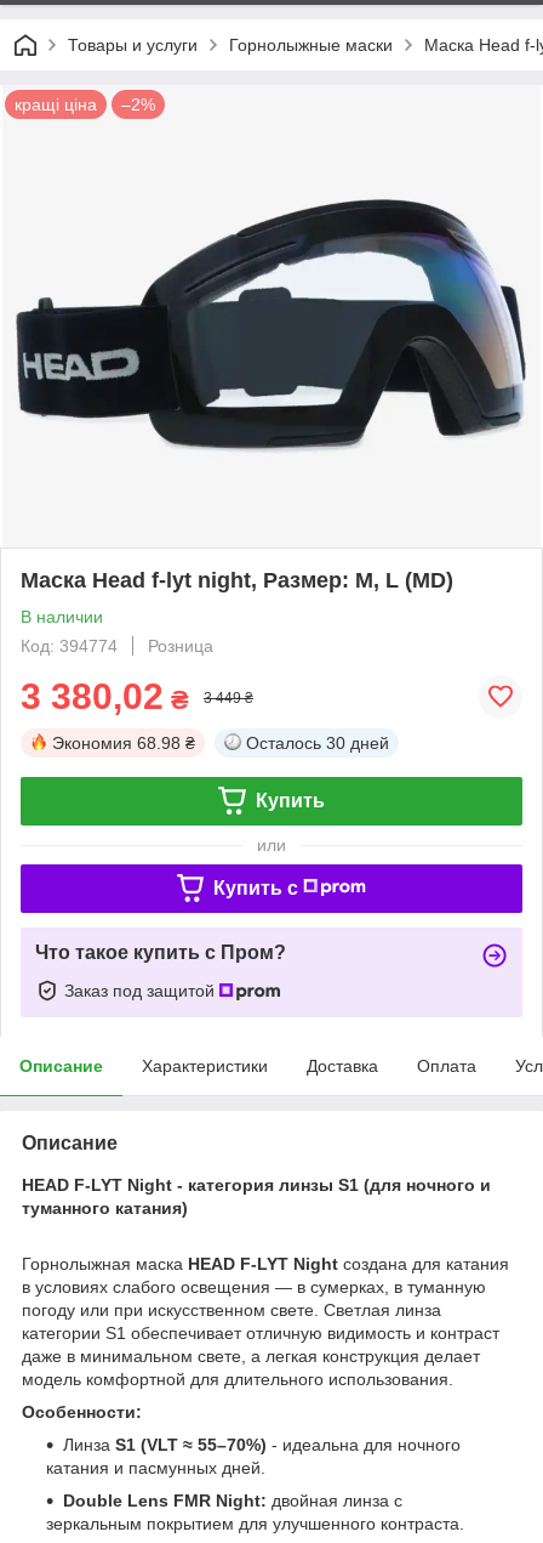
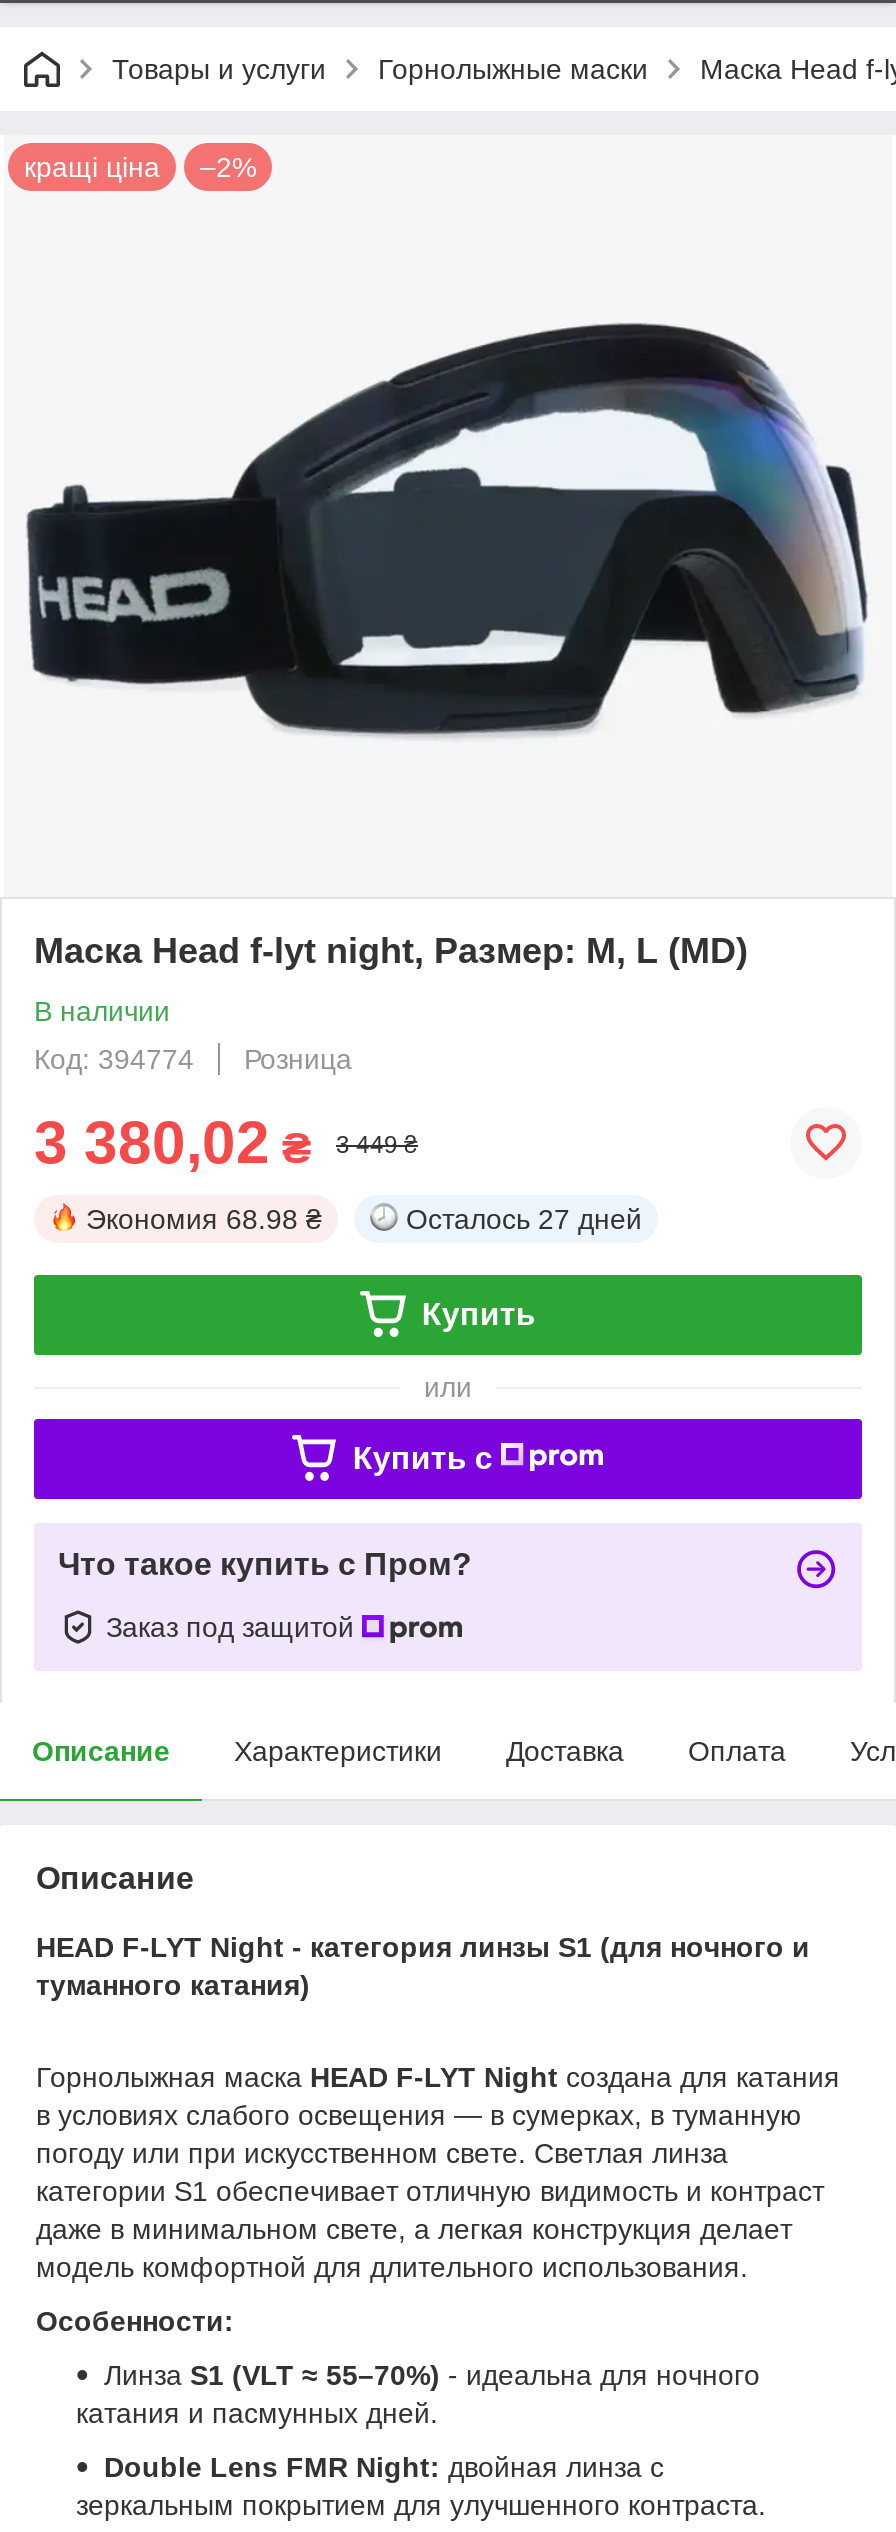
[246,733,389,752] Осталось 30 дней -> [406,1203,642,1235] Осталось 27 дней

